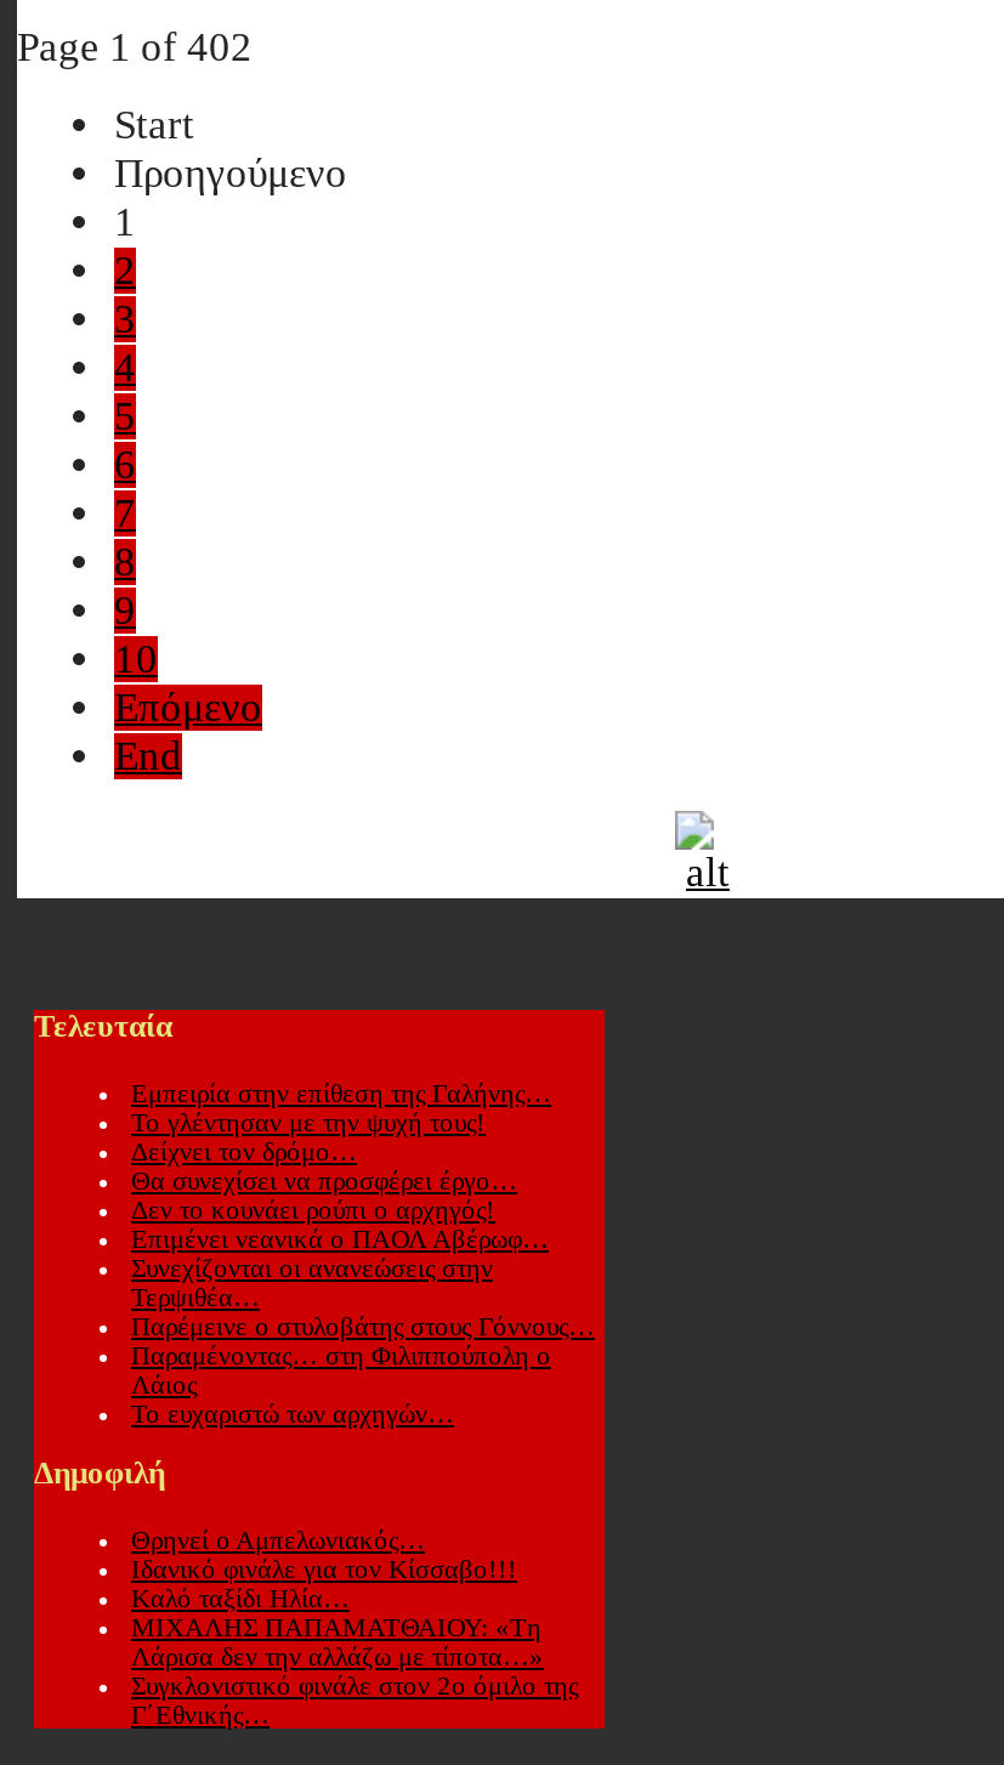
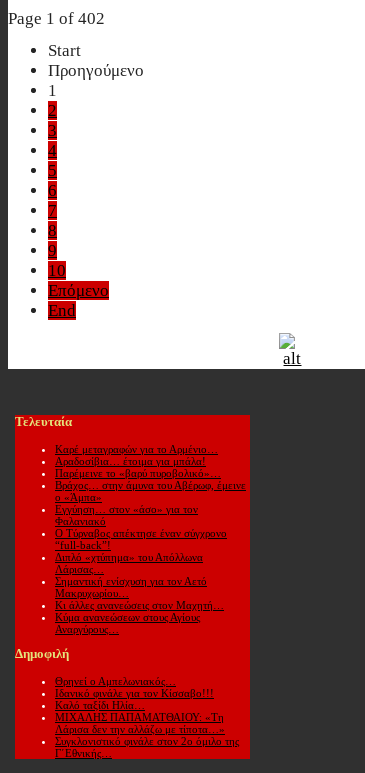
[131,1077,595,1427] Εμπειρία στην επίθεση της Γαλήνης… | Το γλέντησαν με την ψυχή τους! | Δείχνει τον δρόμο… | Θα συνεχίσει να προσφέρει έργο… | Δεν το κουνάει ρούπι ο αρχηγός! | Επιμένει νεανικά ο ΠΑΟΛ Αβέρωφ… | Συνεχίζονται οι ανανεώσεις στην | Τερψιθέα… | Παρέμεινε ο στυλοβάτης στους Γόννους… | Παραμένοντας… στη Φιλιππούπολη ο | Λάιος | Το ευχαριστώ των αρχηγών… -> [55,443,246,635] Καρέ μεταγραφών για το Αρμένιο… | Αραδοσίβια… έτοιμα για μπάλα! | Παρέμεινε το «βαρύ πυροβολικό»… | Βράχος… στην άμυνα του Αβέρωφ, έμεινε | ο «Άμπα» | Εγγύηση… στον «άσο» για τον | Φαλανιακό | Ο Τύρναβος απέκτησε έναν σύγχρονο | “full-back”! | Διπλό «χτύπημα» του Απόλλωνα | Λάρισας… | Σημαντική ενίσχυση για τον Αετό | Μακρυχωρίου… | Κι άλλες ανανεώσεις στον Μαχητή… | Κύμα ανανεώσεων στους Αγίους | Αναργύρους…

